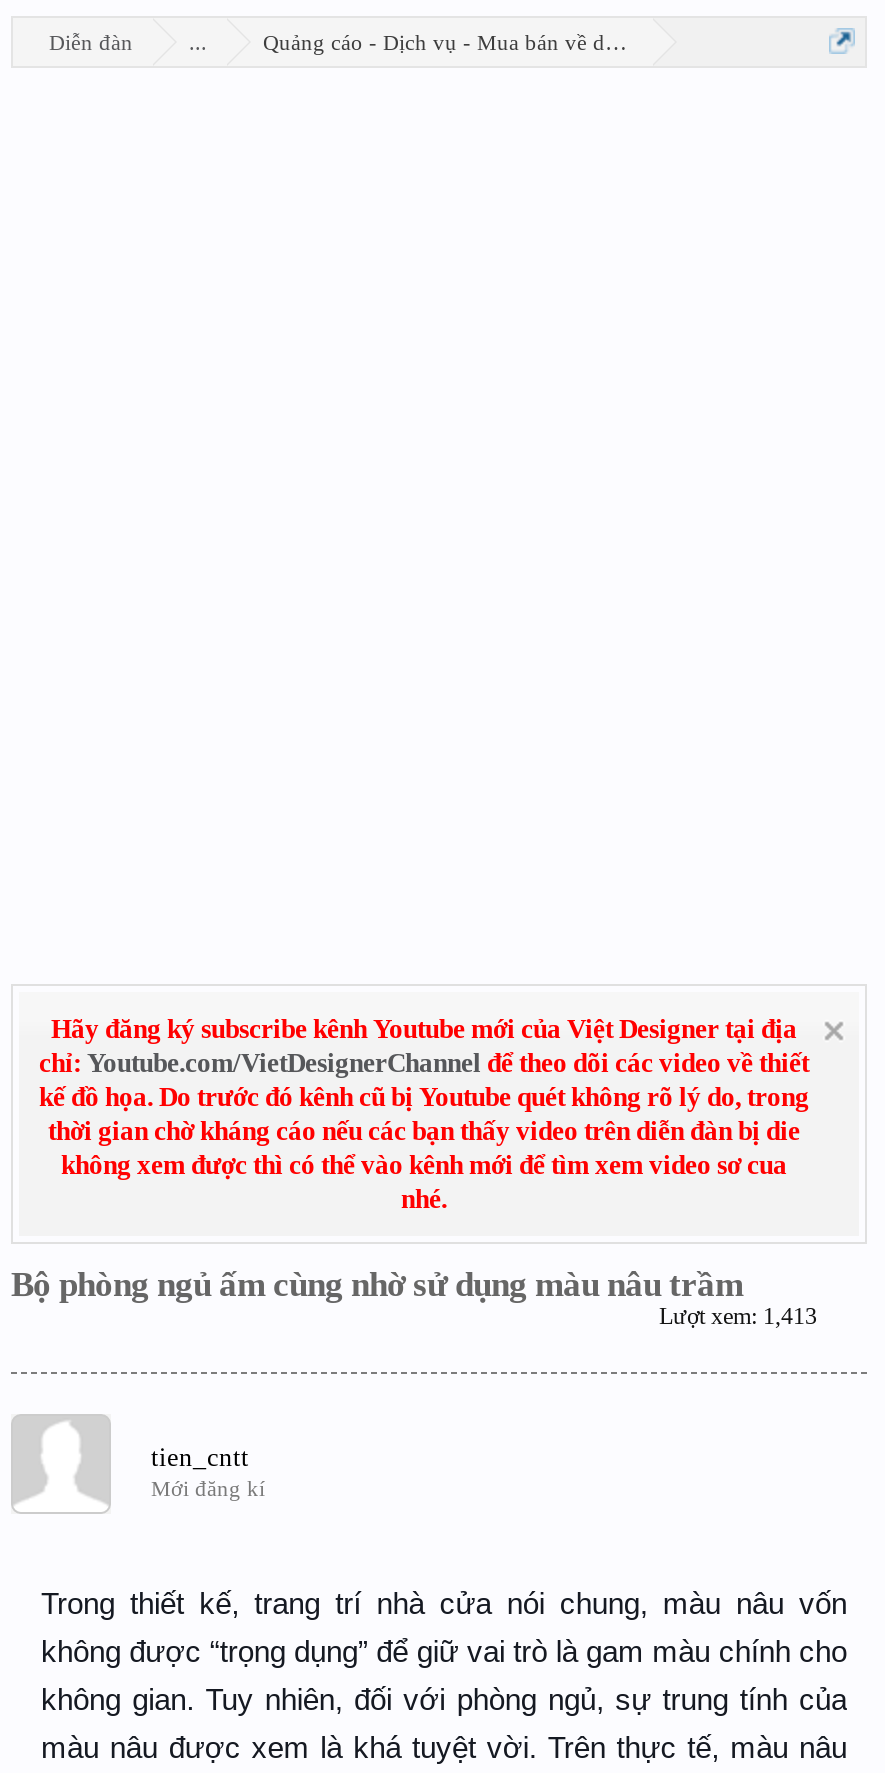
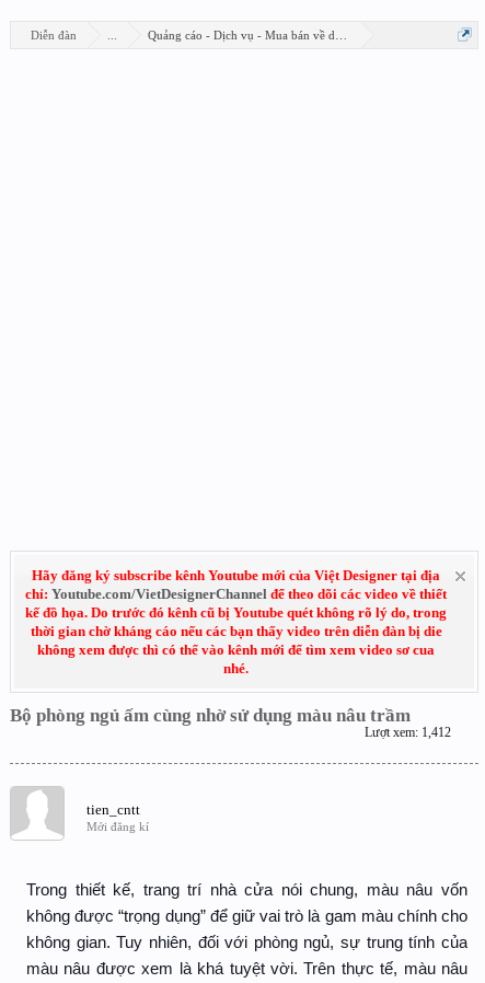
[659,1302,817,1330] Lượt xem: 1,413 -> [365,725,451,740] Lượt xem: 1,412

